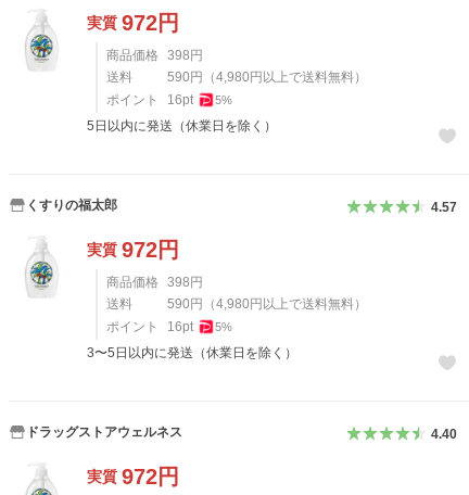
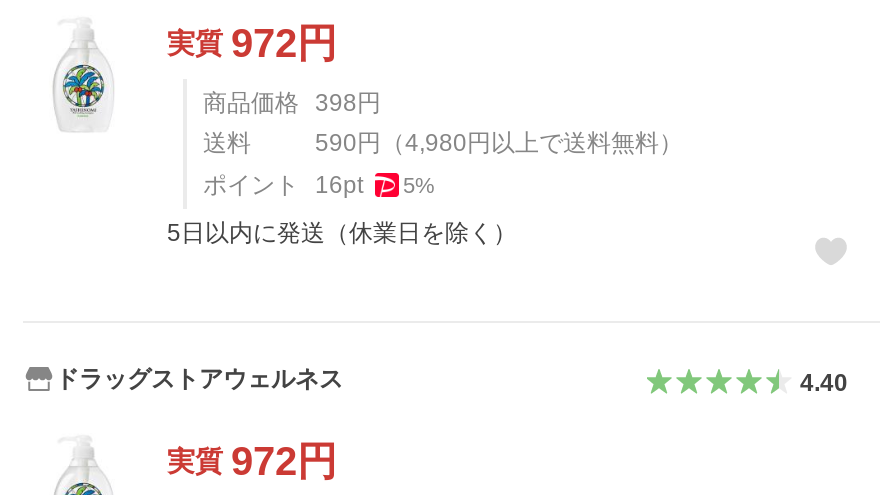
[26,197,457,360] くすりの福太郎 | 4.57 | 実質972円 | 商品価格 398円 | 送料 | 590円（4,980円以上で送料無料） | ポイント 16pt | 5% | 3〜5日以内に発送（休業日を除く） -> none

